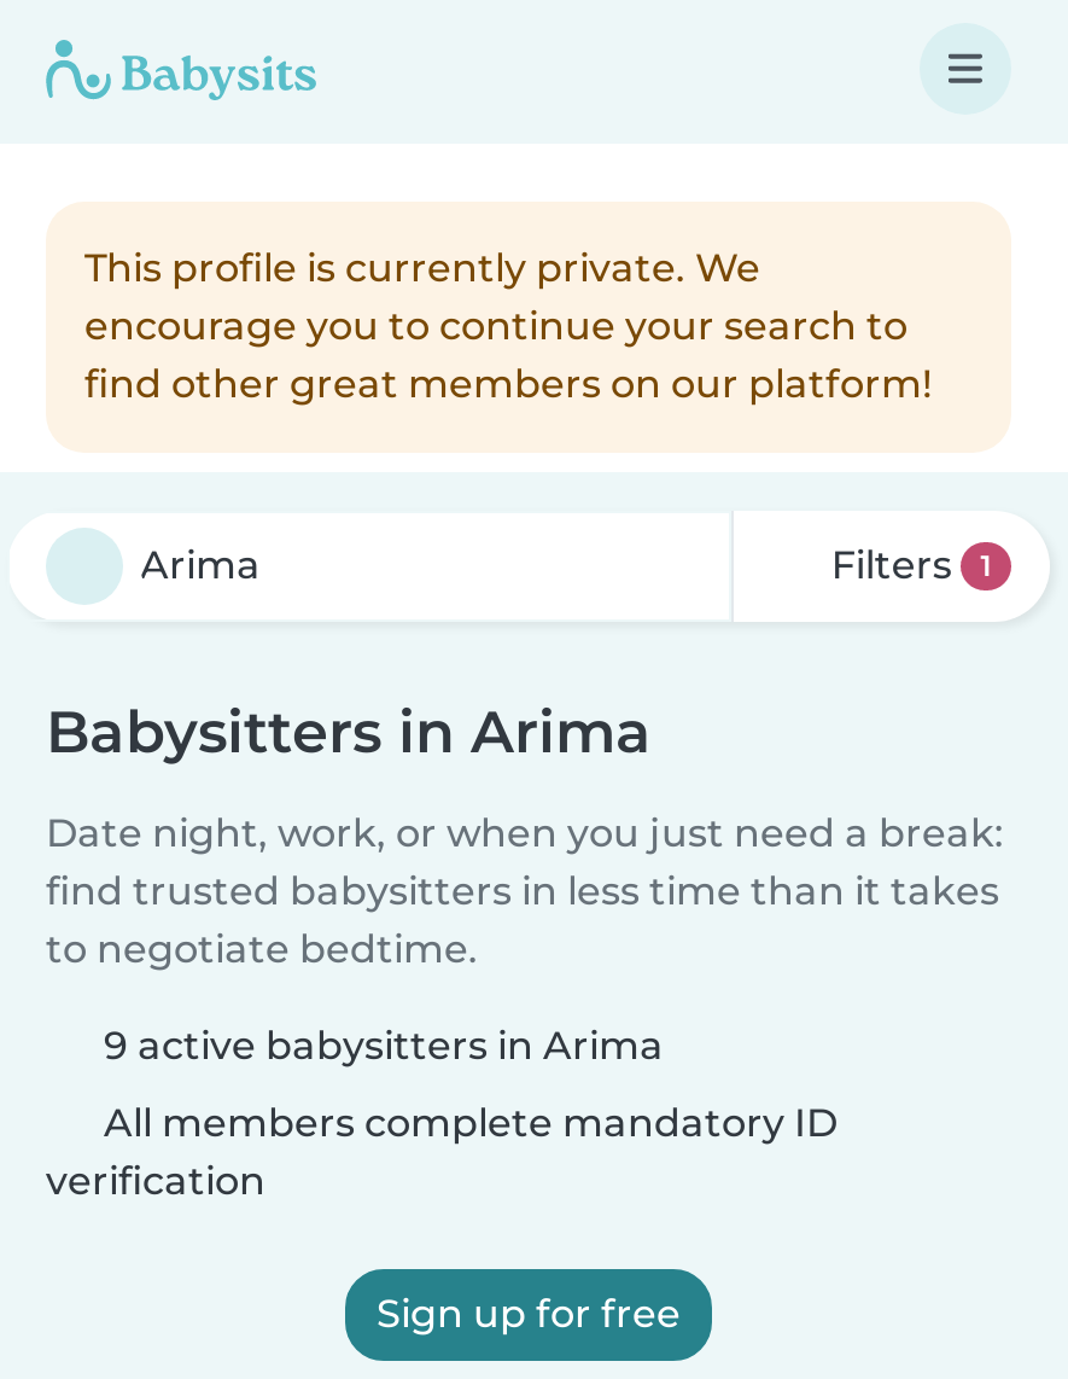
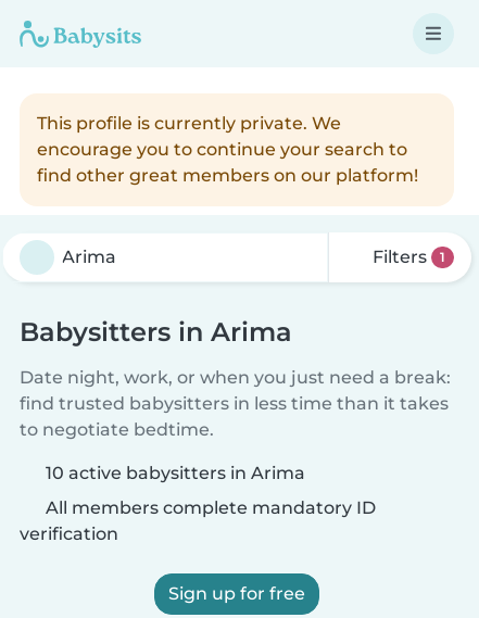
[104,1023,664,1069] 9 active babysitters in Arima -> [46,463,305,483] 10 active babysitters in Arima

